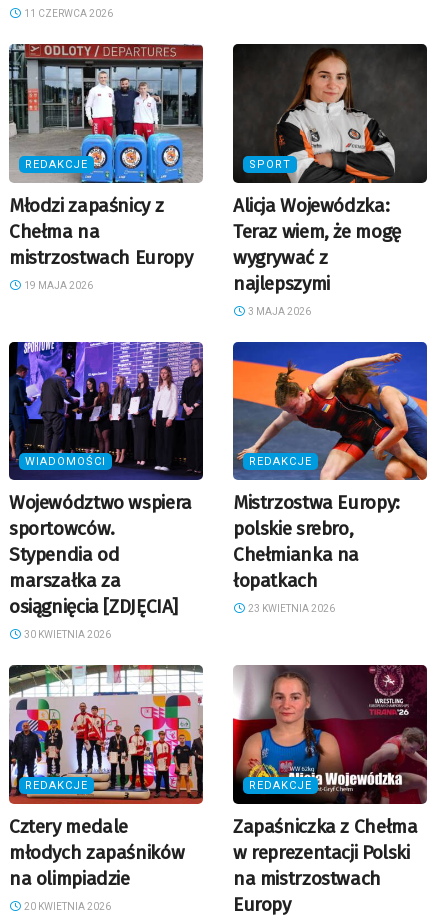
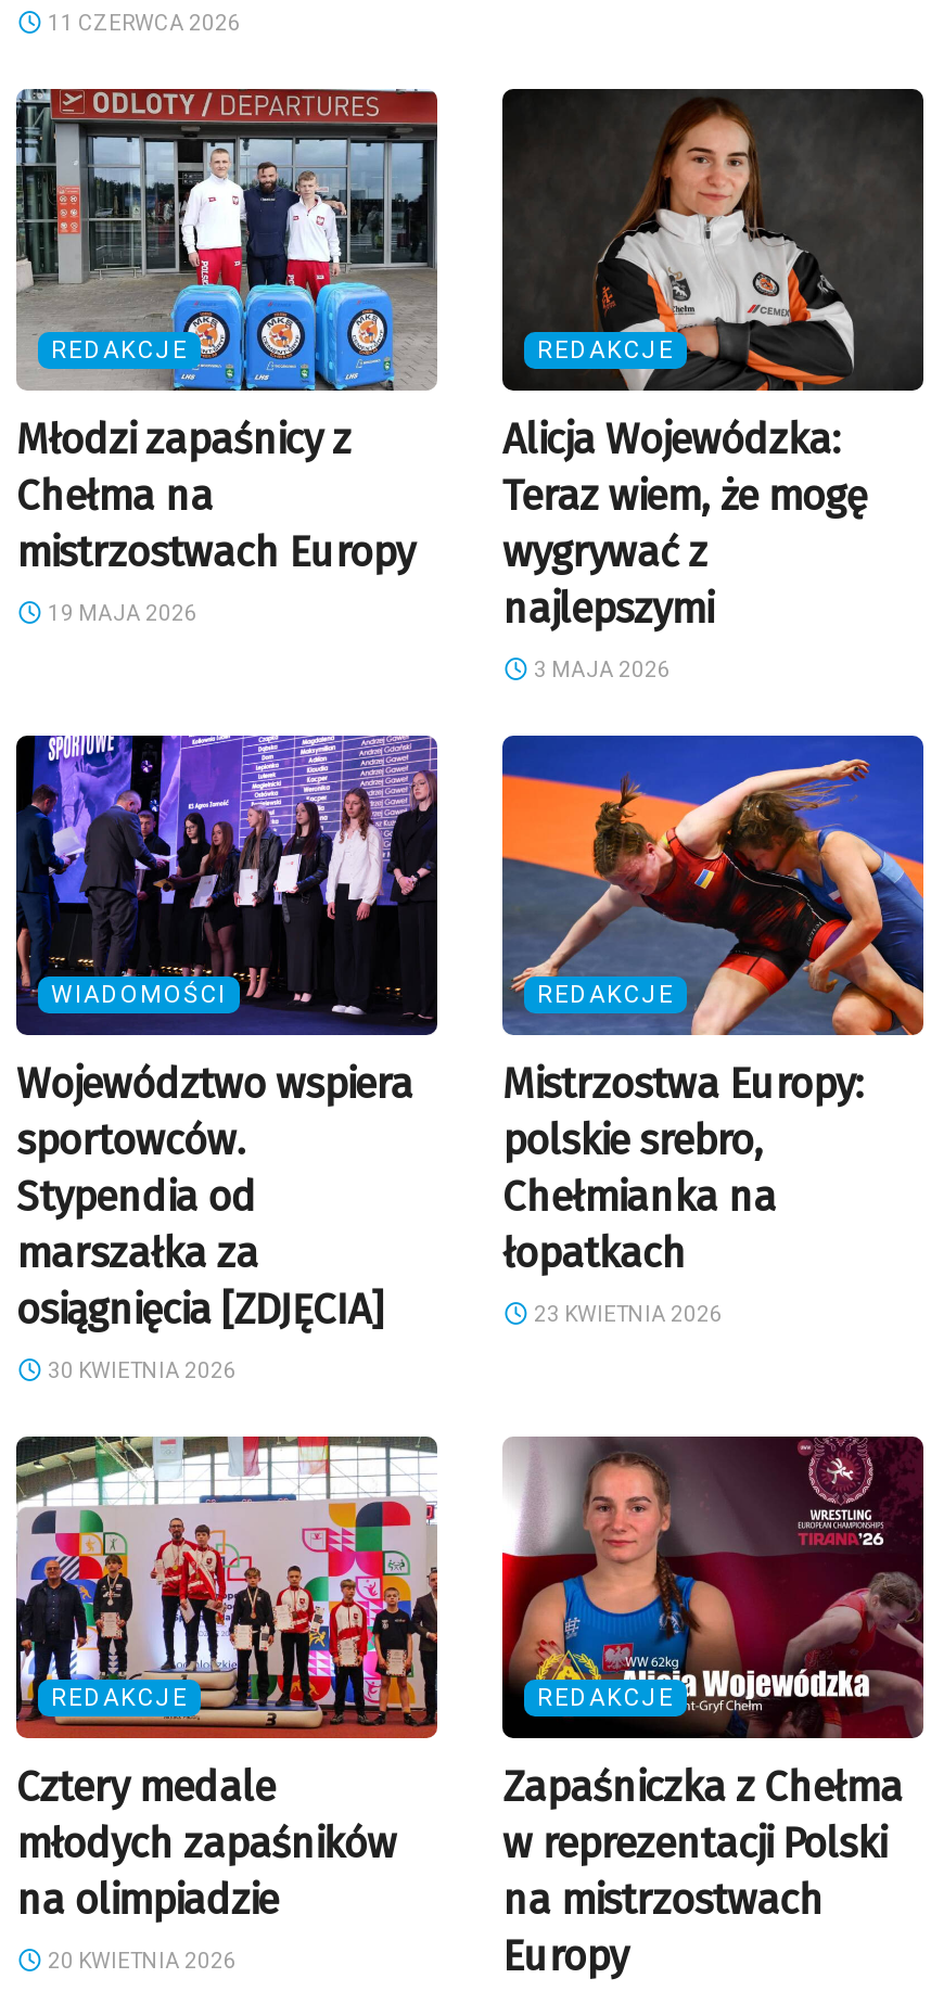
[249,158,291,171] SPORT -> [537,336,674,364] REDAKCJE

